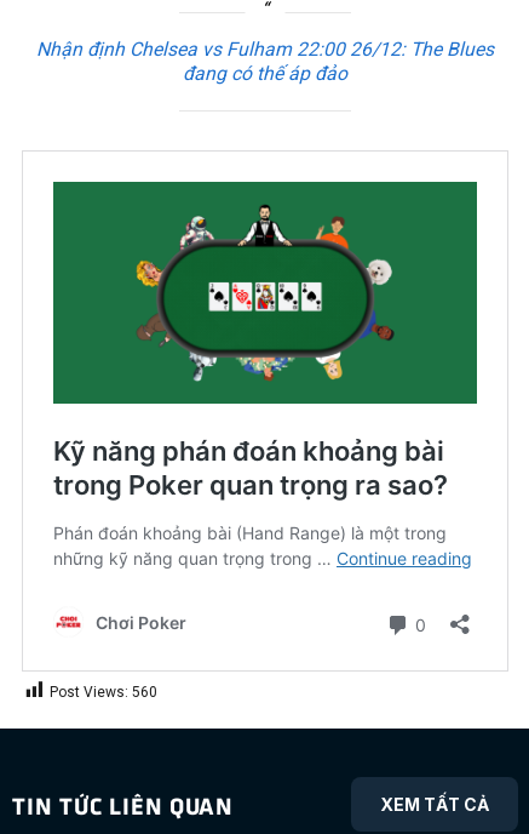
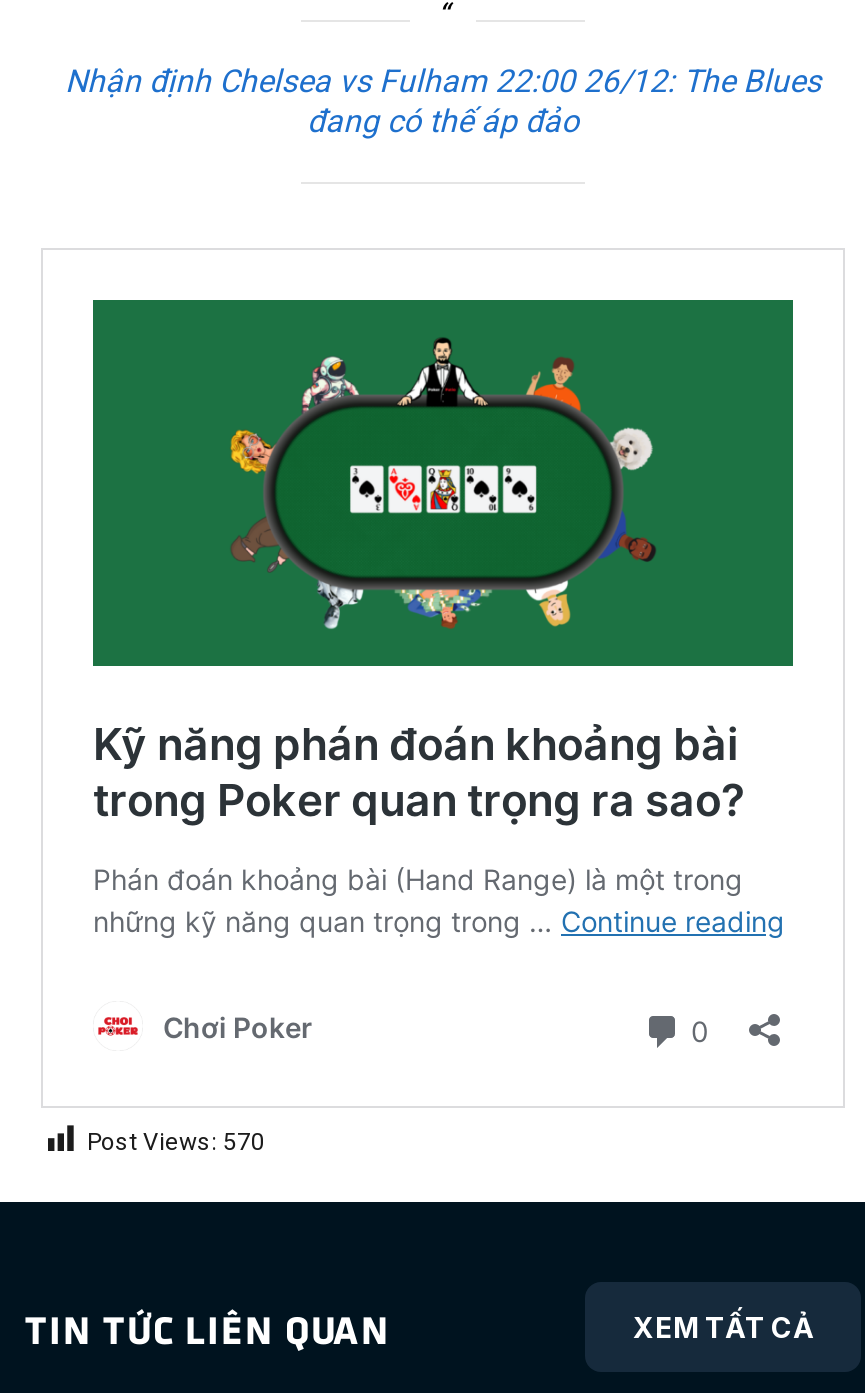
[50,683,157,700] Post Views: 560 -> [87,1128,265,1156] Post Views: 570

